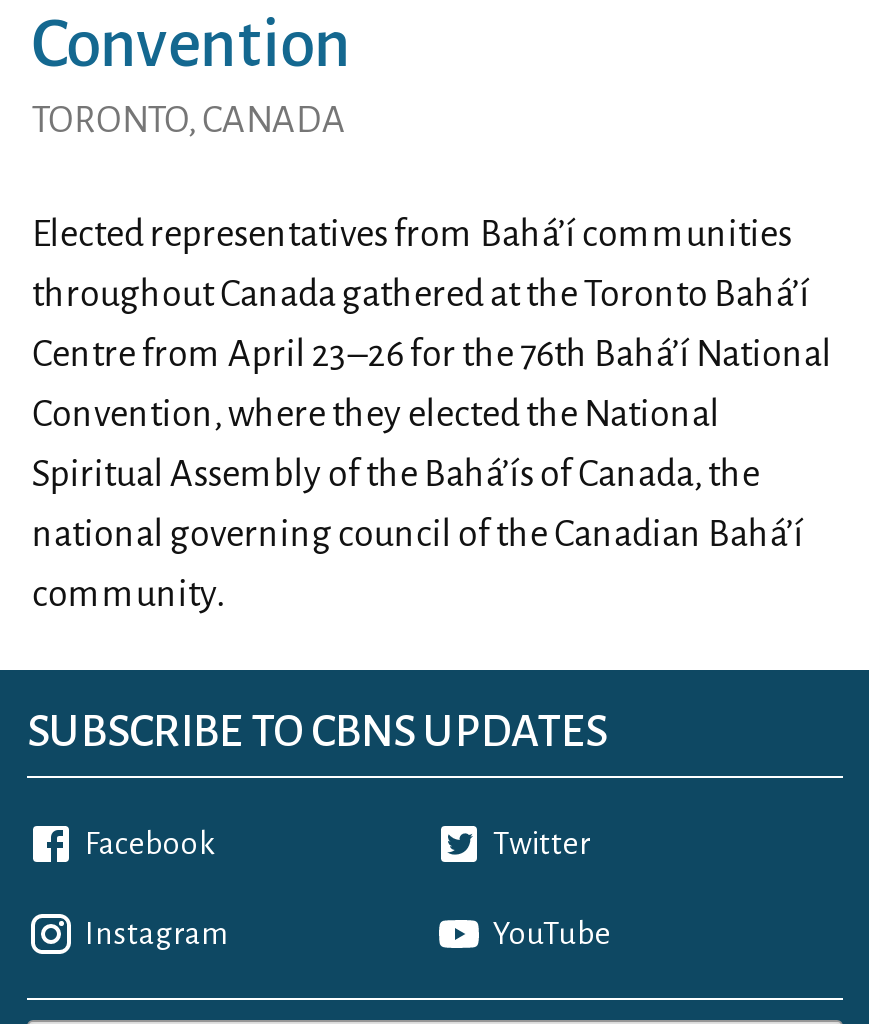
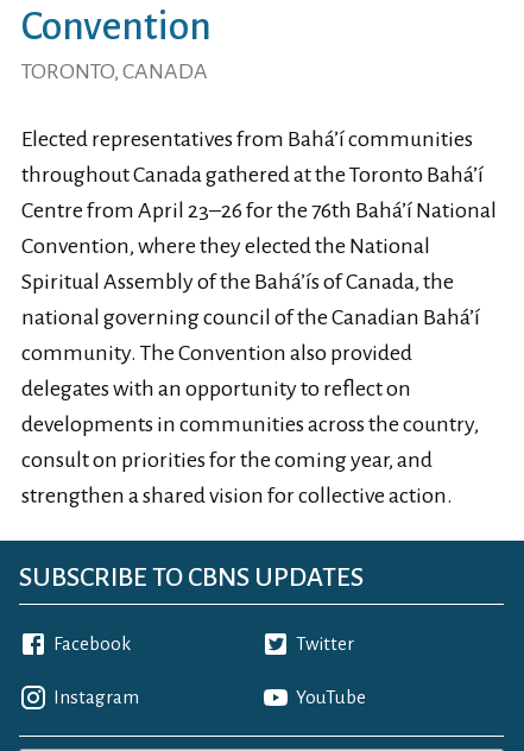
[32,574,226,614] community. -> [22,341,479,507] community. The Convention also provided | delegates with an opportunity to reflect on | developments in communities across the country, | consult on priorities for the coming year, and | strengthen a shared vision for collective action.

